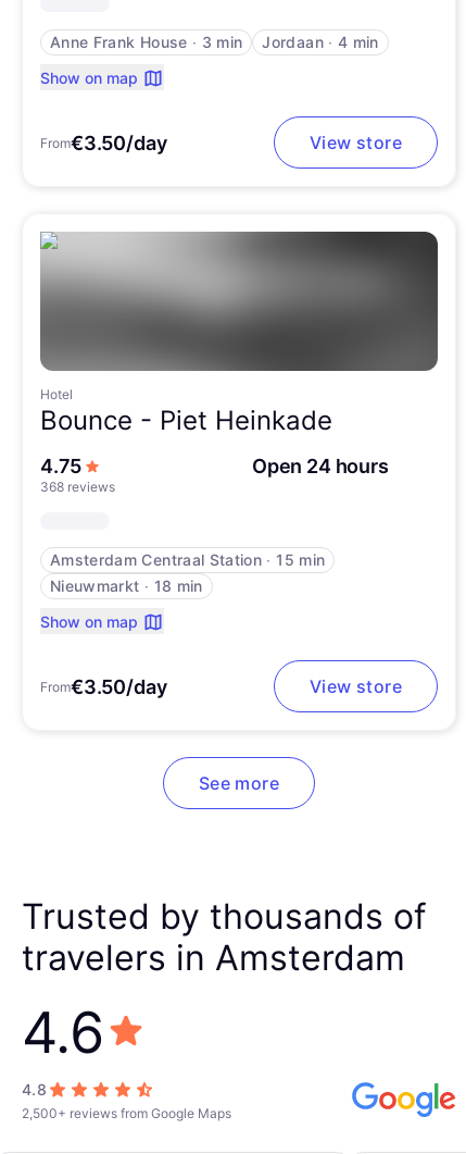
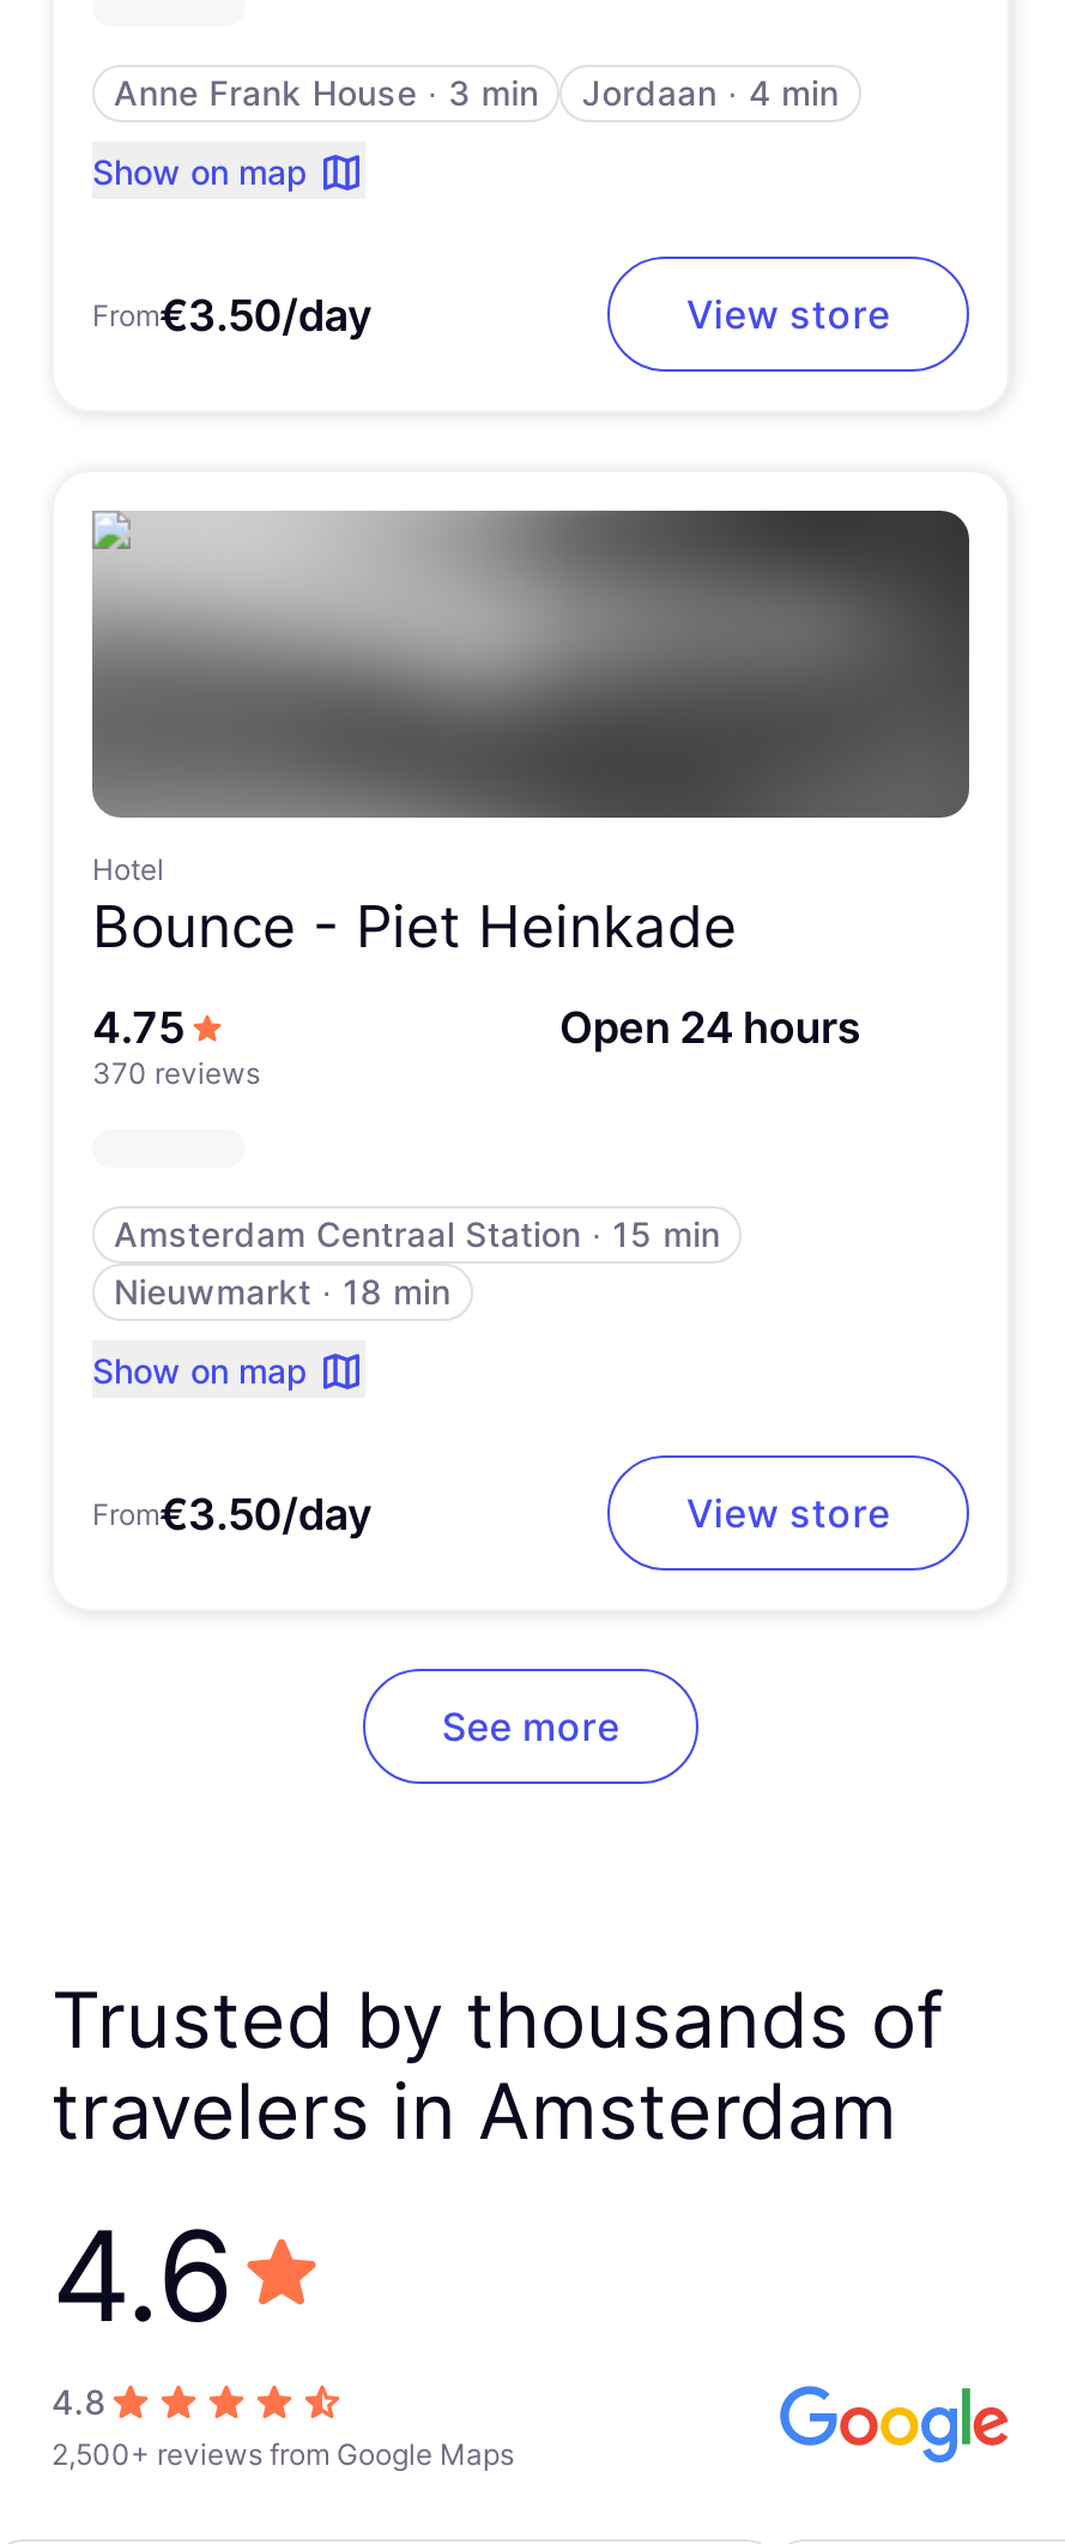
[40,479,115,495] 368 reviews -> [92,1055,260,1091] 370 reviews

